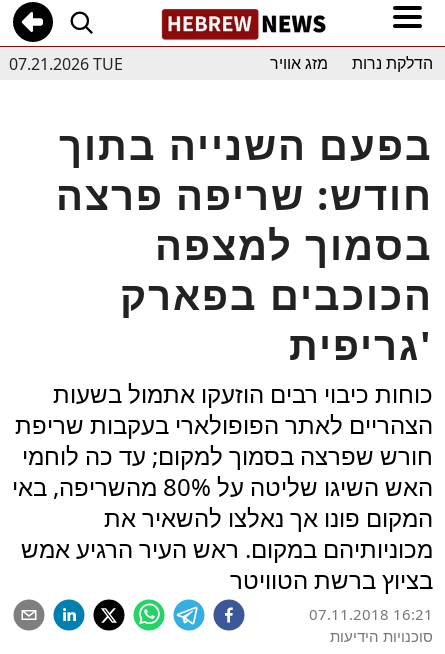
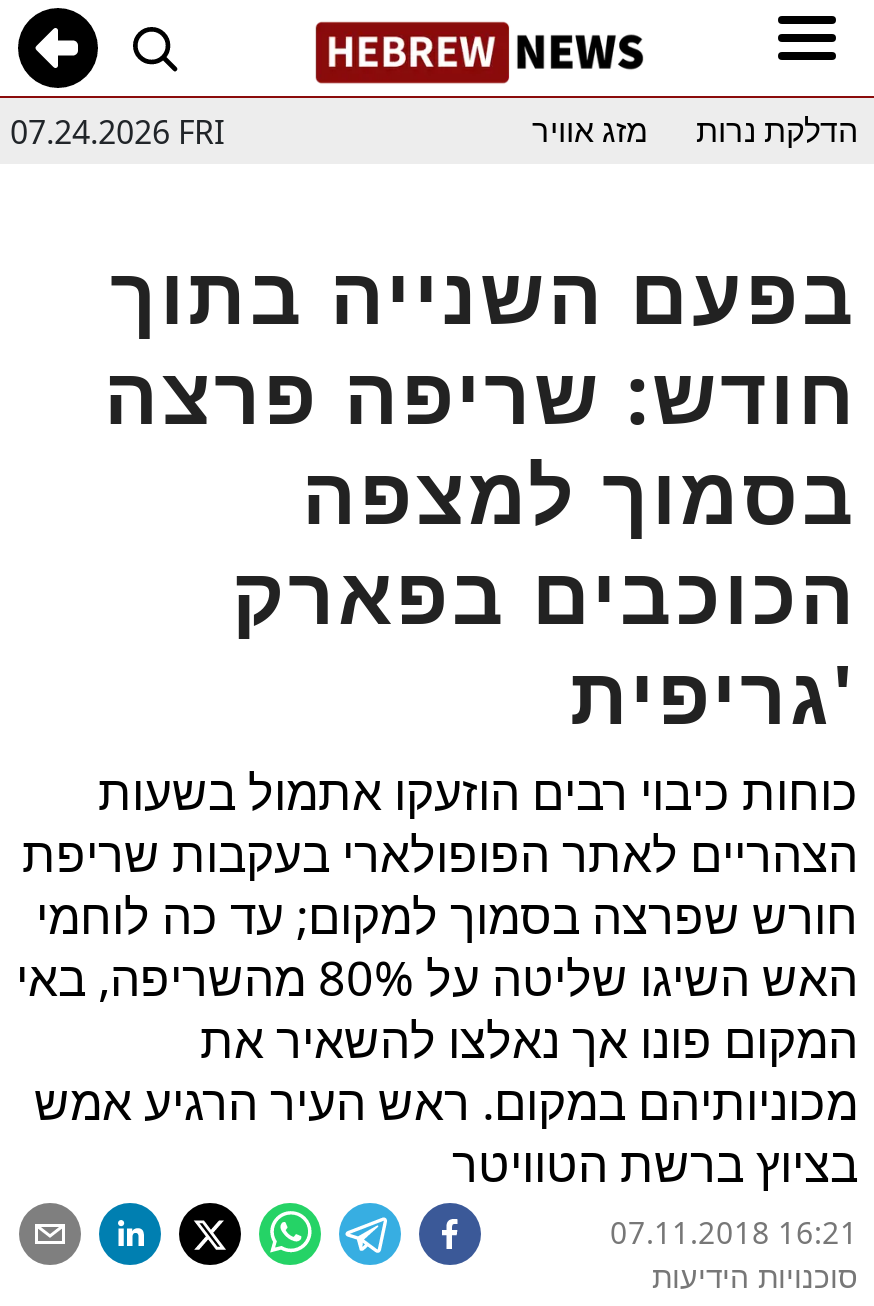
[9,52,123,74] 07.21.2026 TUE -> [10,109,224,153] 07.24.2026 FRI

